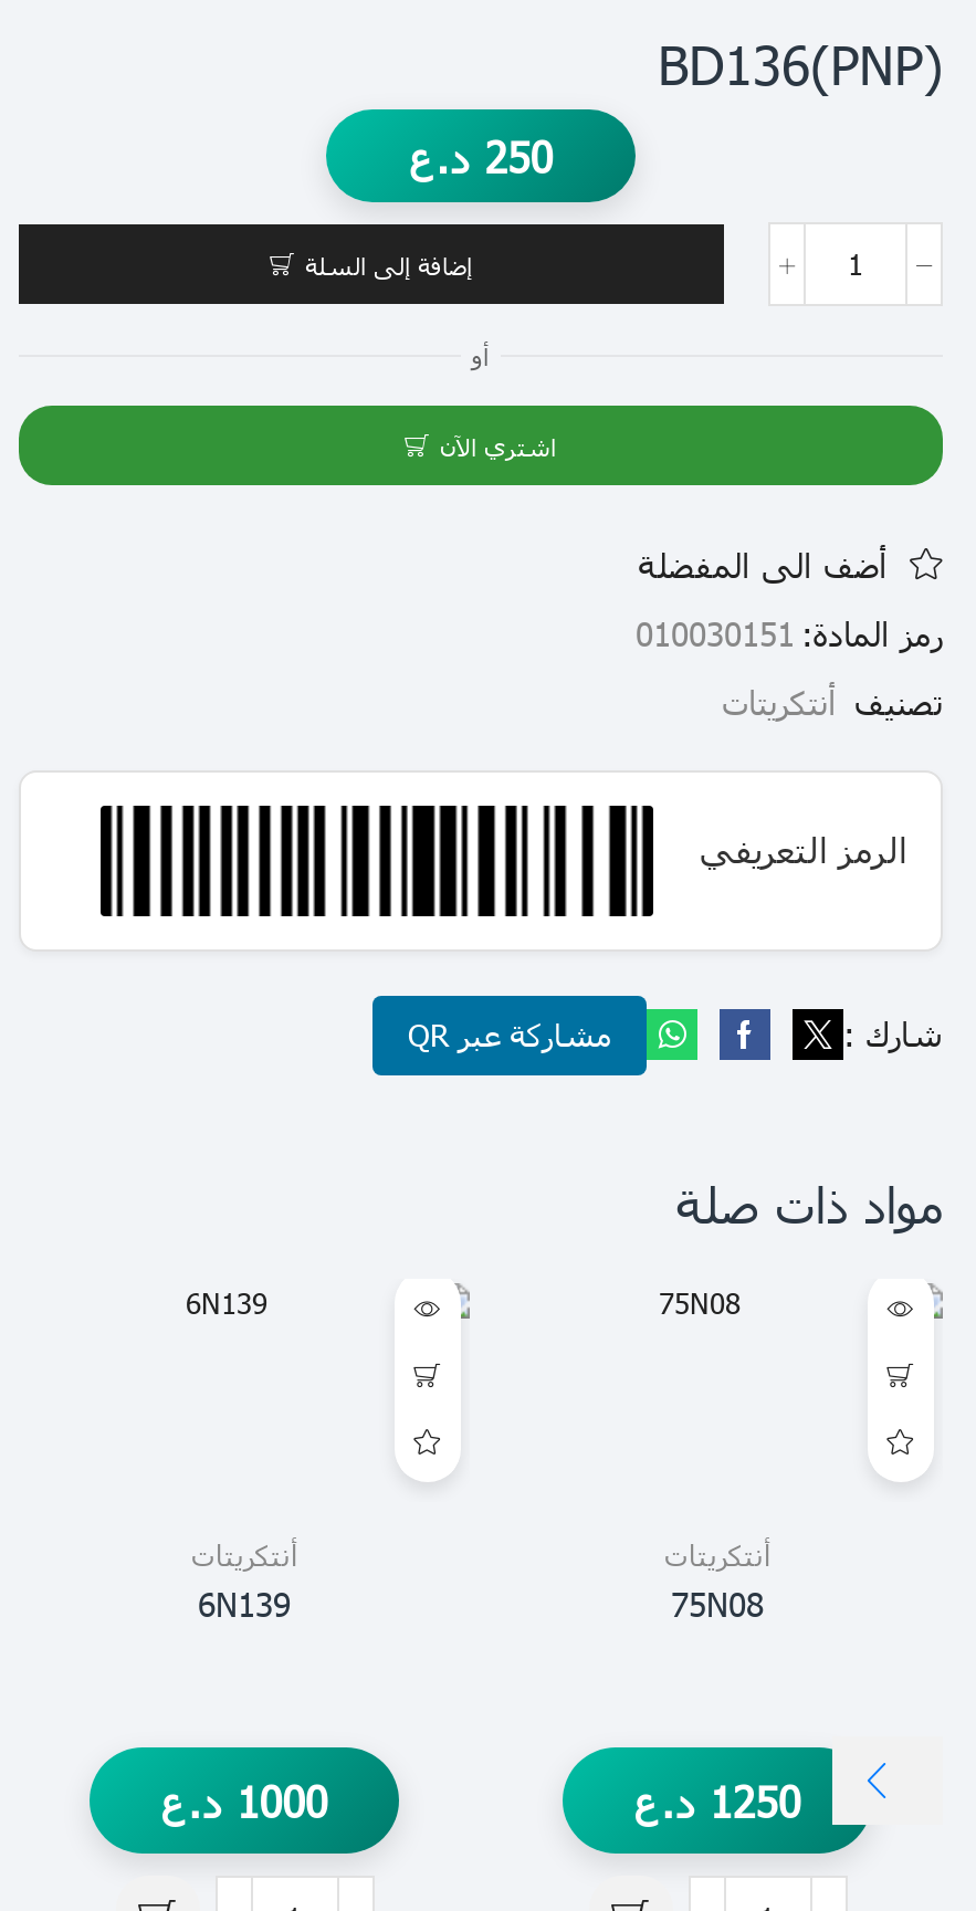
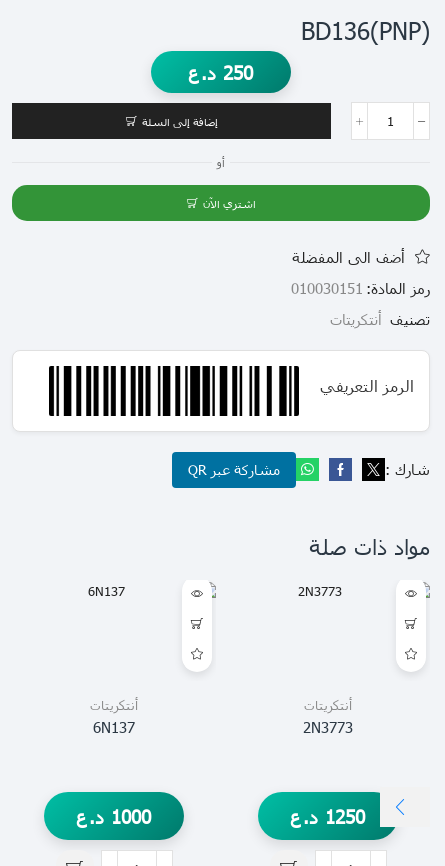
[198,1582,291,1626] 6N139 -> [93,717,135,737] 6N137
[671,1582,764,1626] 75N08 -> [303,717,353,737] 2N3773

